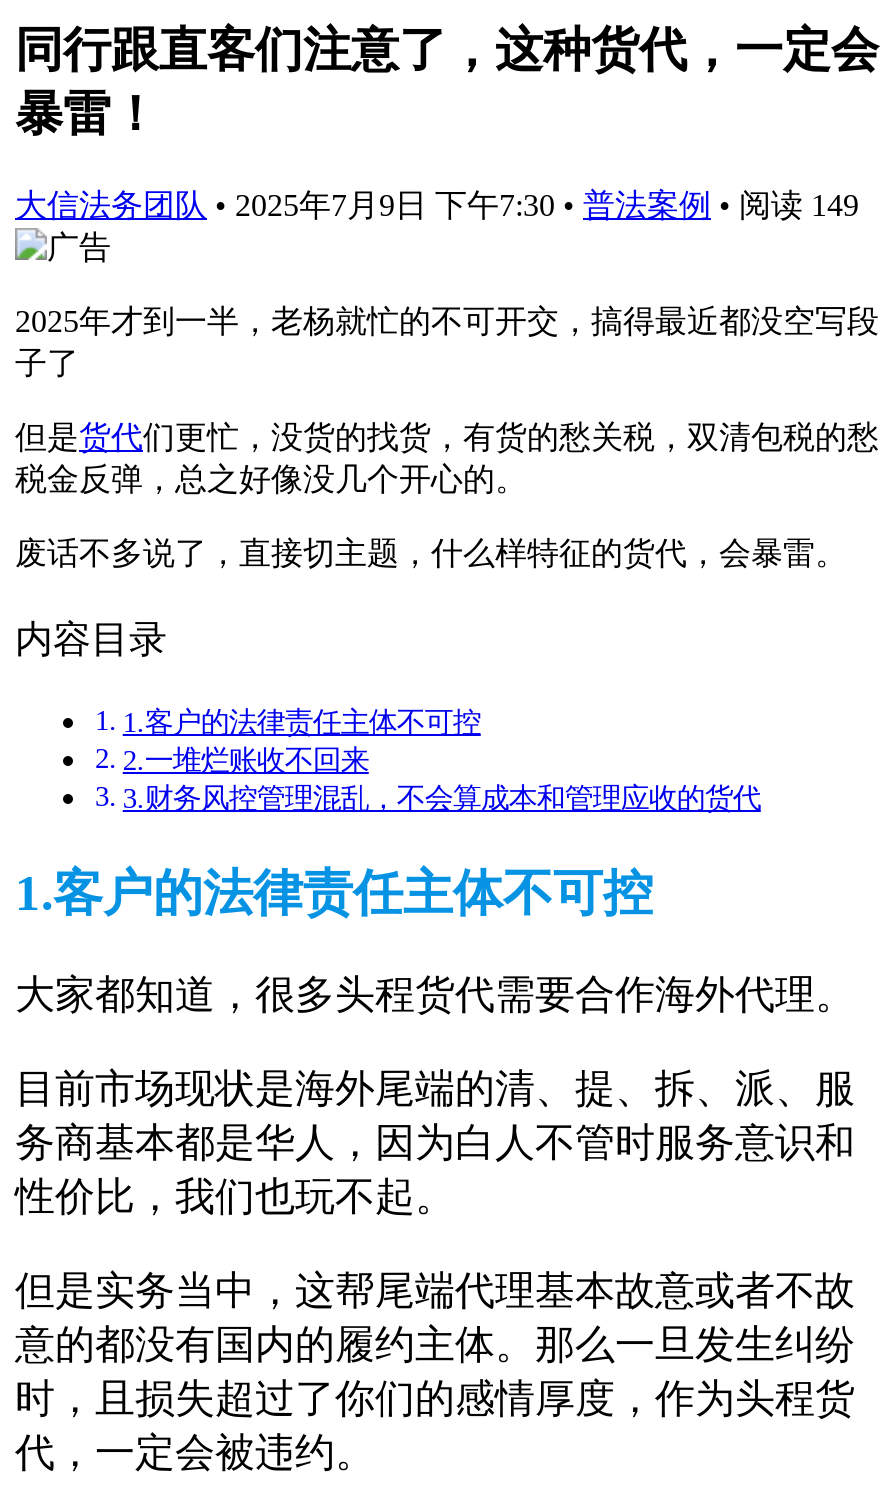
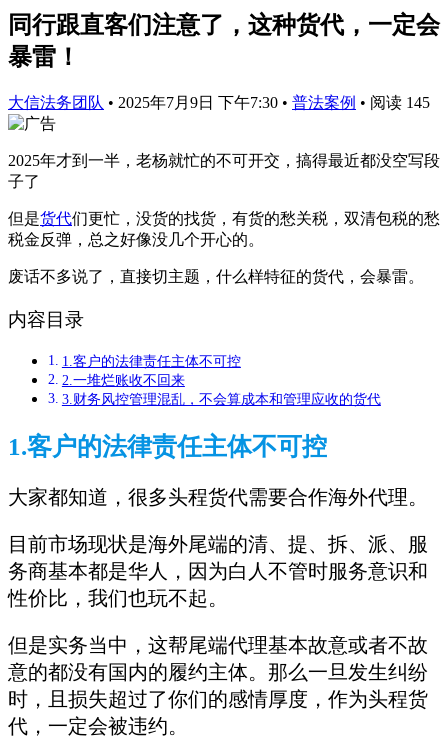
[15,188,859,222] 大信法务团队 • 2025年7月9日 下午7:30 • 普法案例 • 阅读 149 -> [8,94,430,111] 大信法务团队 • 2025年7月9日 下午7:30 • 普法案例 • 阅读 145

